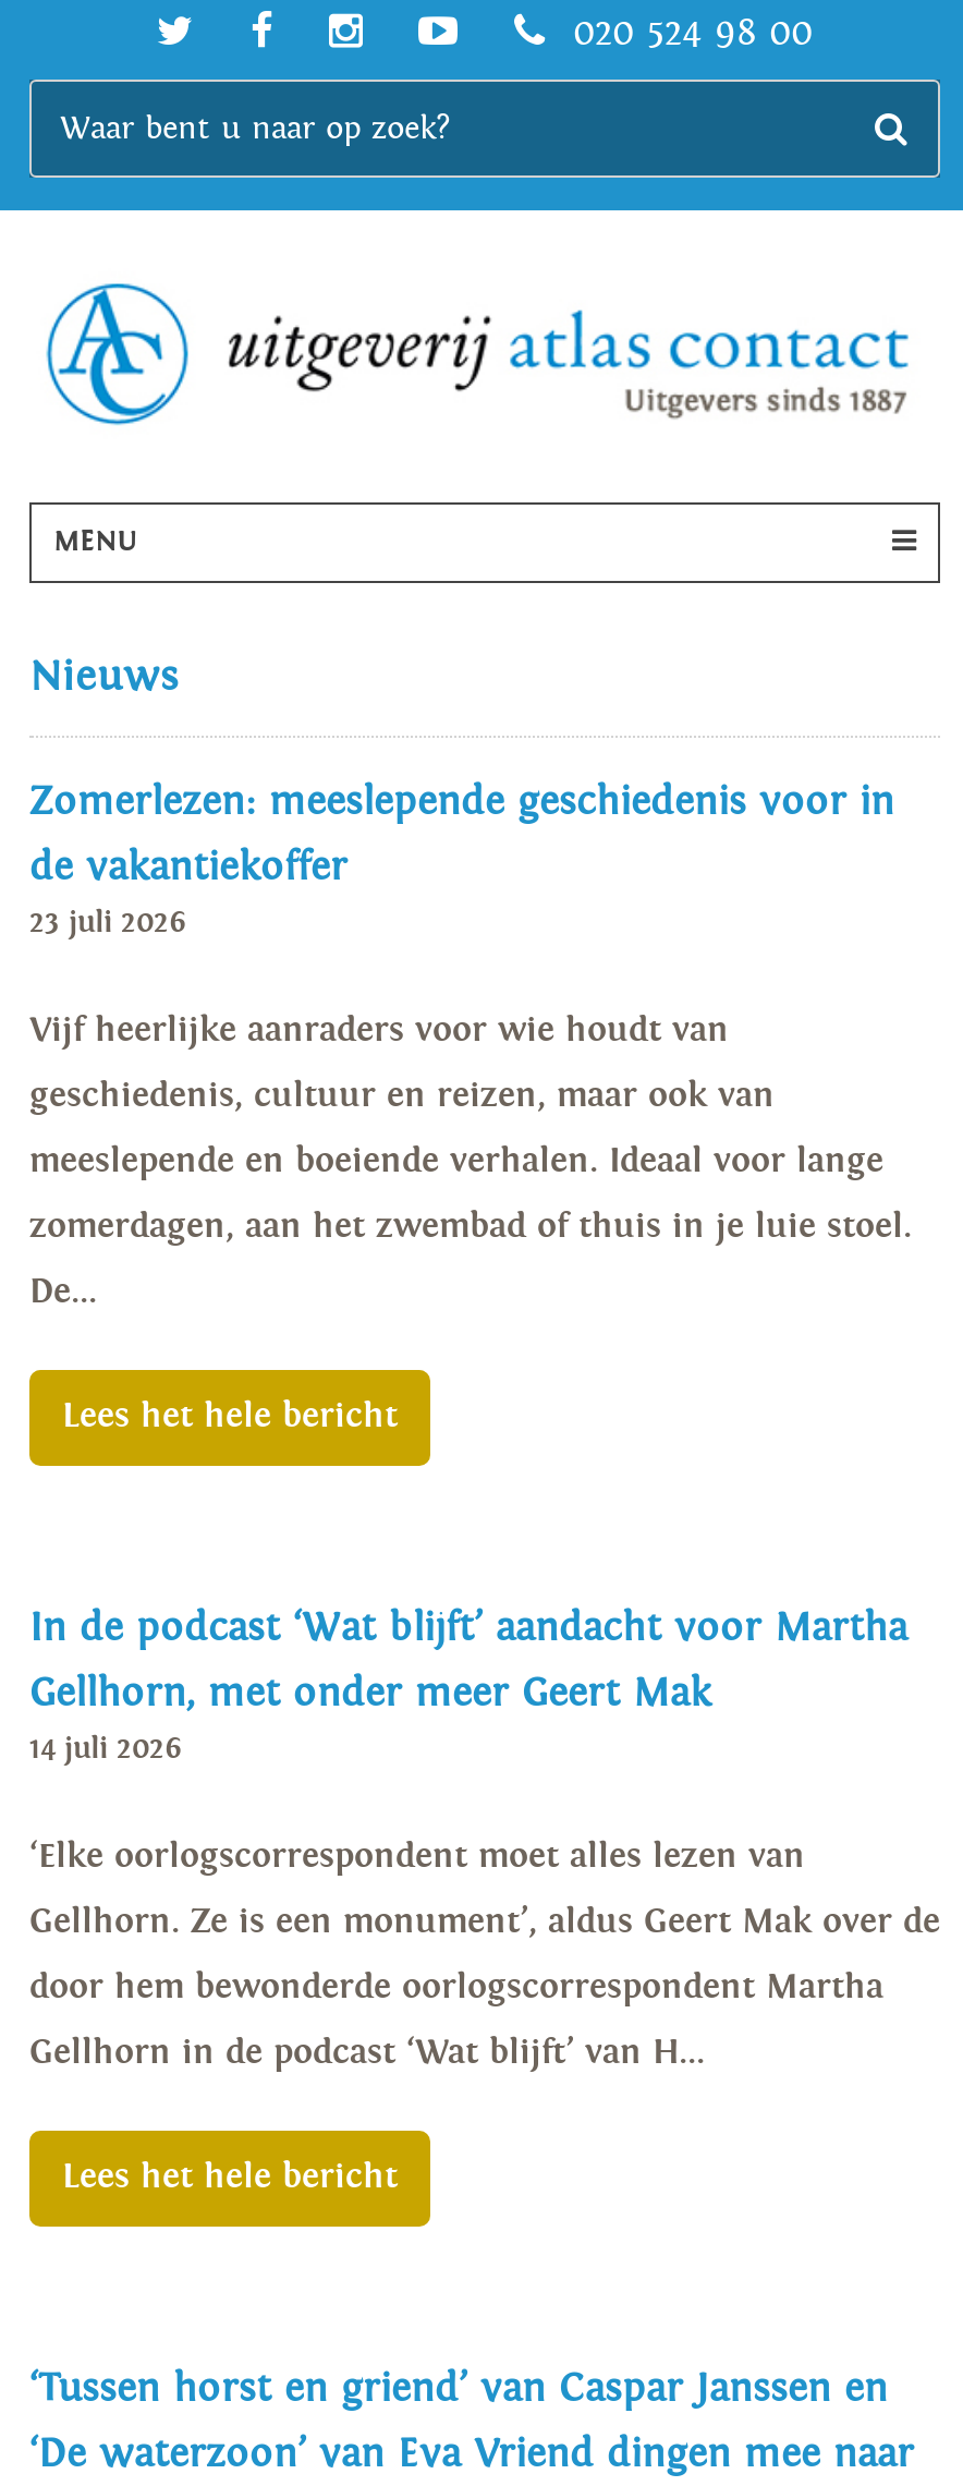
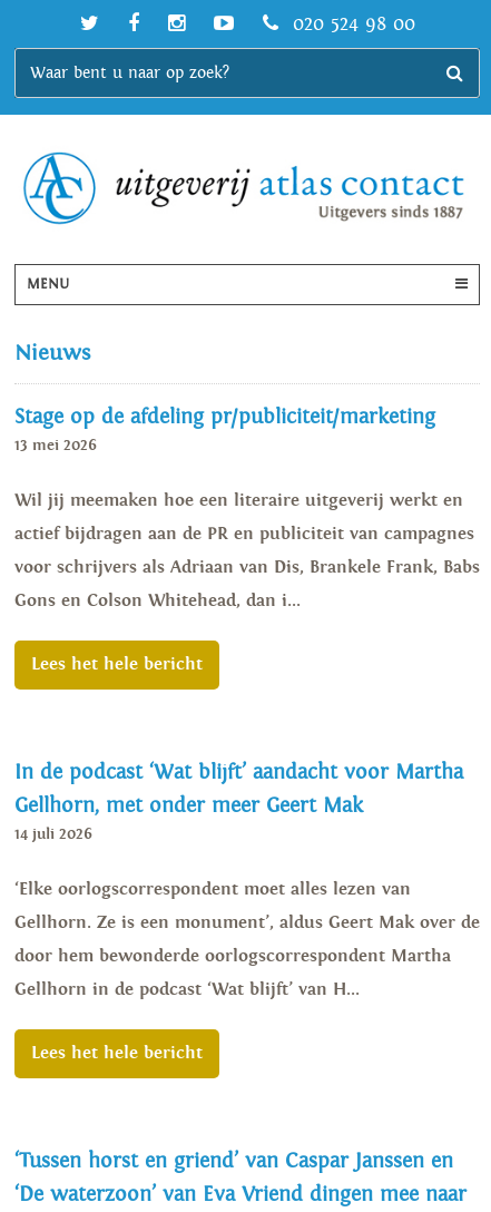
[29,778,912,1312] Zomerlezen: meeslepende geschiedenis voor in | de vakantiekoffer | 23 juli 2026 | Vijf heerlijke aanraders voor wie houdt van | geschiedenis, cultuur en reizen, maar ook van | meeslepende en boeiende verhalen. Ideaal voor lange | zomerdagen, aan het zwembad of thuis in je luie stoel. | De... -> [14,405,480,611] Stage op de afdeling pr/publiciteit/marketing | 13 mei 2026 | Wil jij meemaken hoe een literaire uitgeverij werkt en | actief bijdragen aan de PR en publiciteit van campagnes | voor schrijvers als Adriaan van Dis, Brankele Frank, Babs | Gons en Colson Whitehead, dan i...

